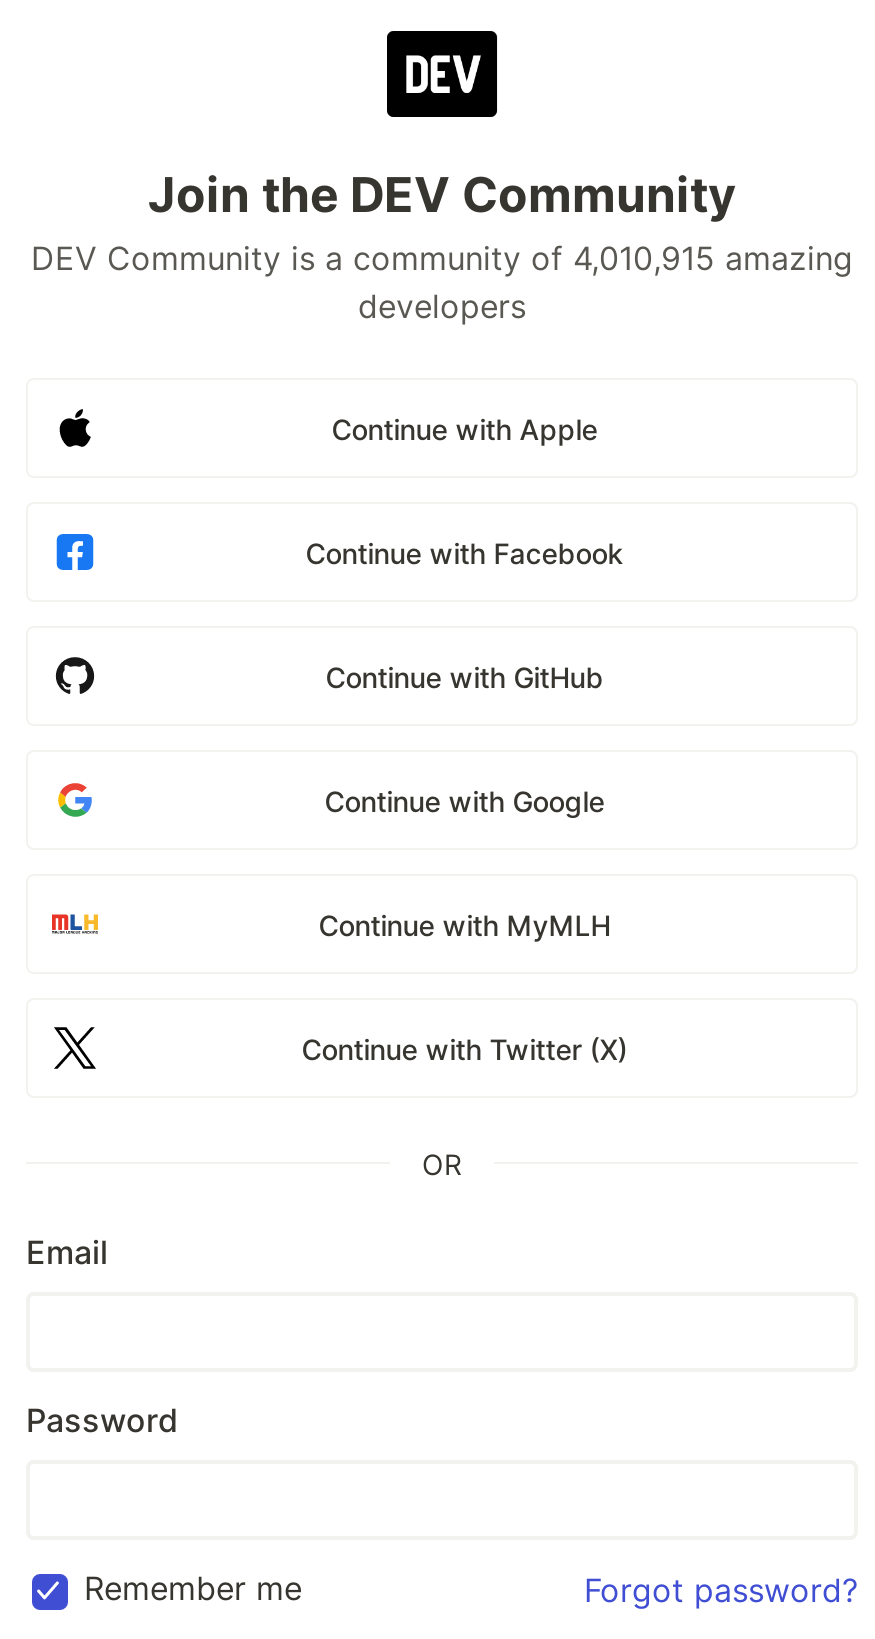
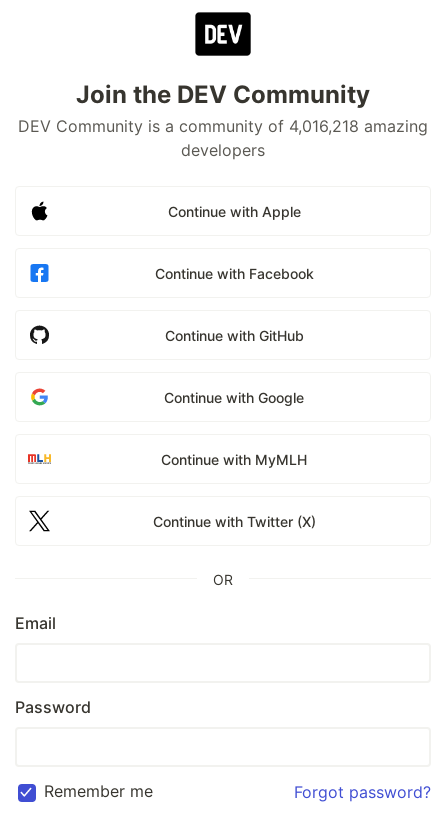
[31,238,853,278] DEV Community is a community of 4,010,915 amazing -> [18,116,428,136] DEV Community is a community of 4,016,218 amazing

